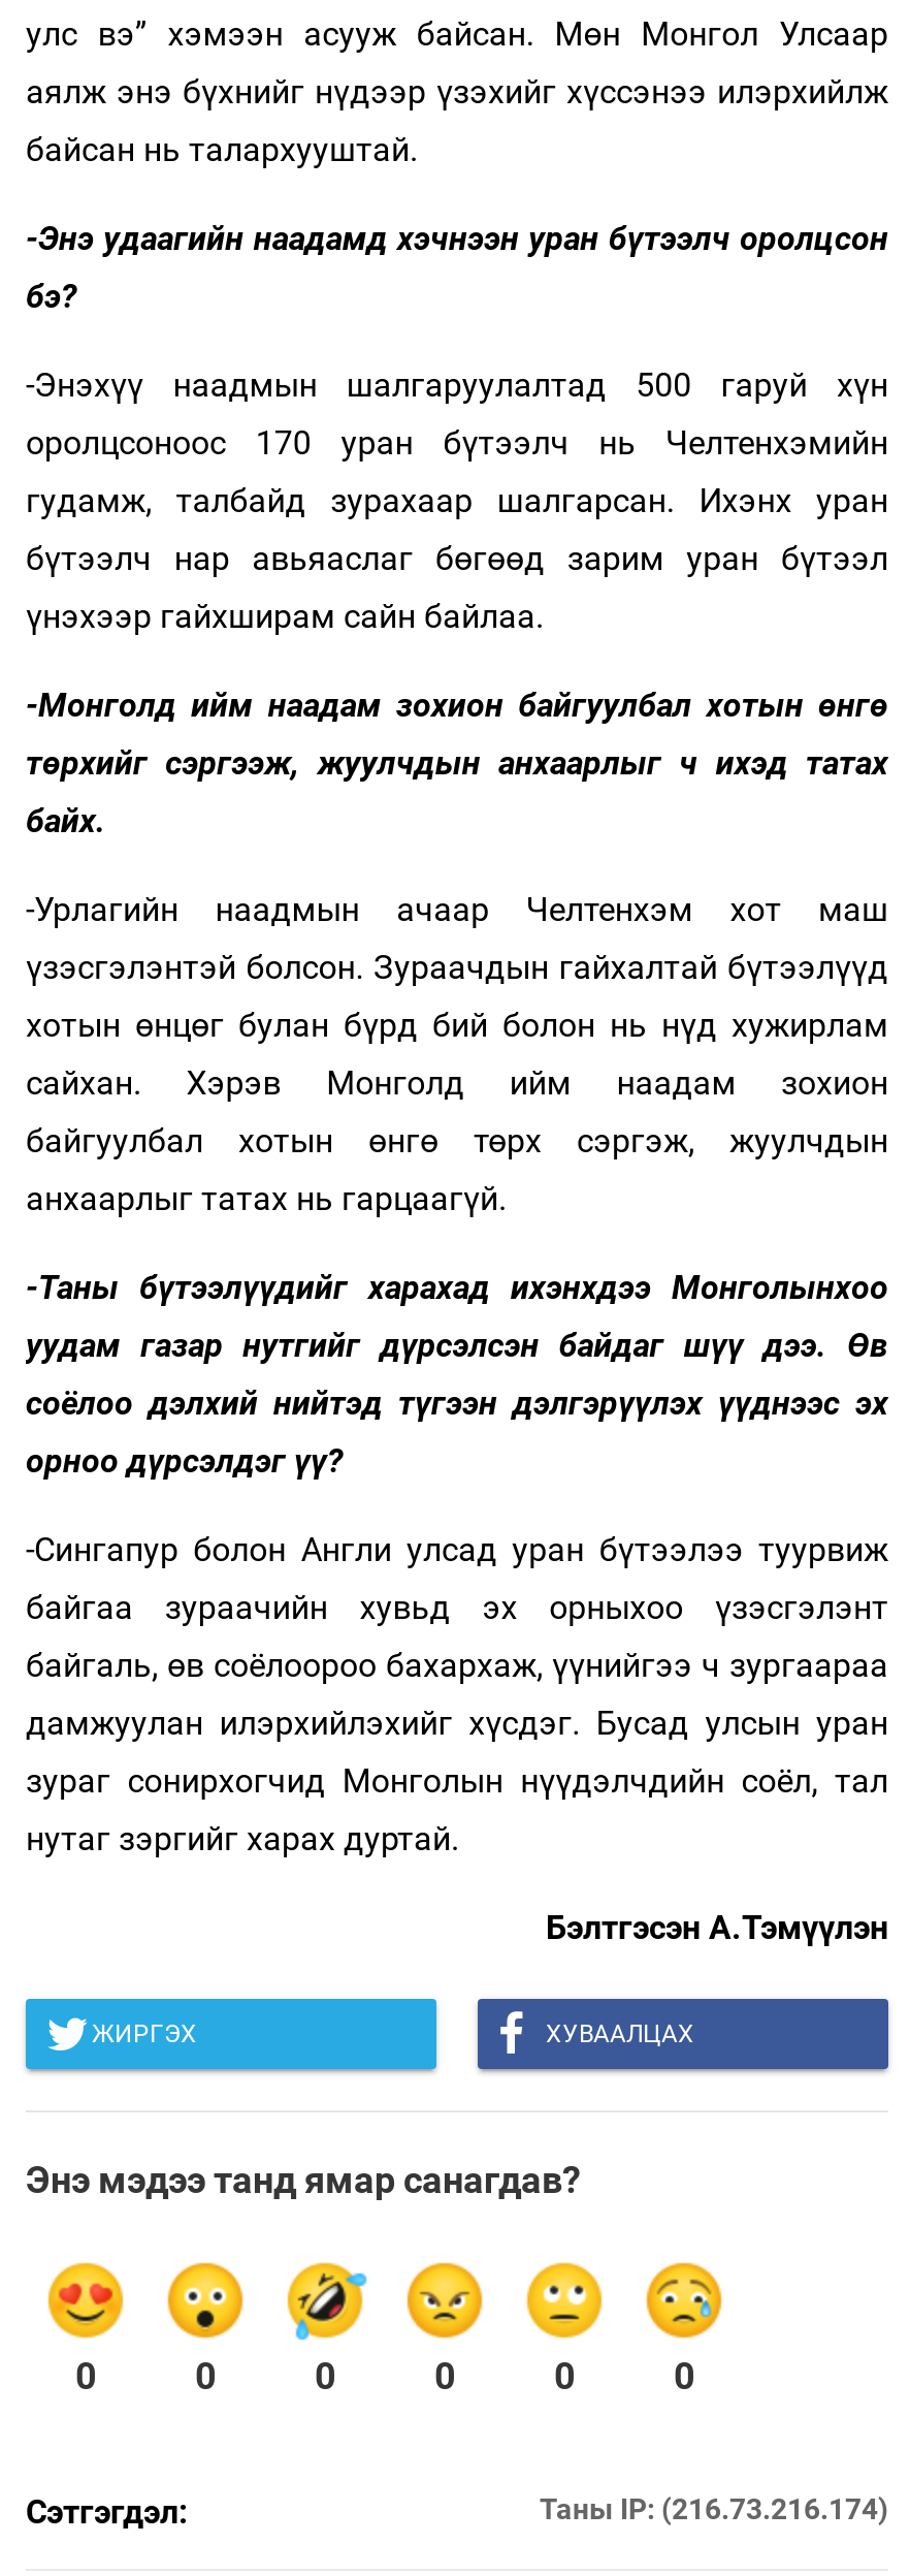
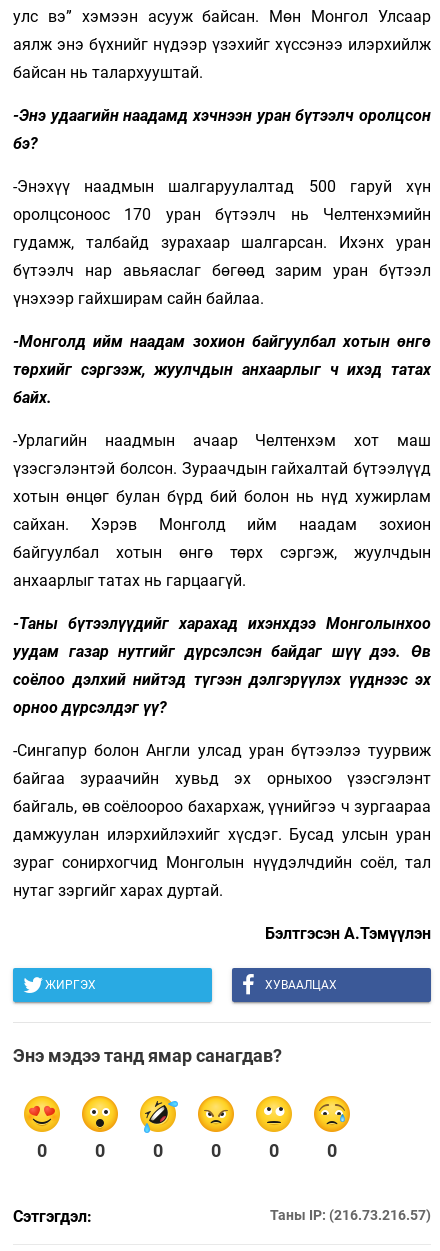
[540,2492,888,2525] Таны IP: (216.73.216.174) -> [270,1207,431,1223] Таны IP: (216.73.216.57)

